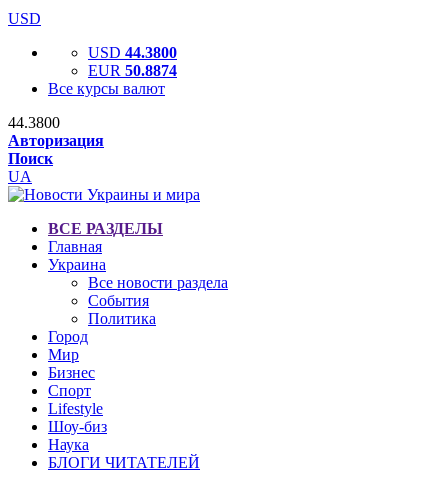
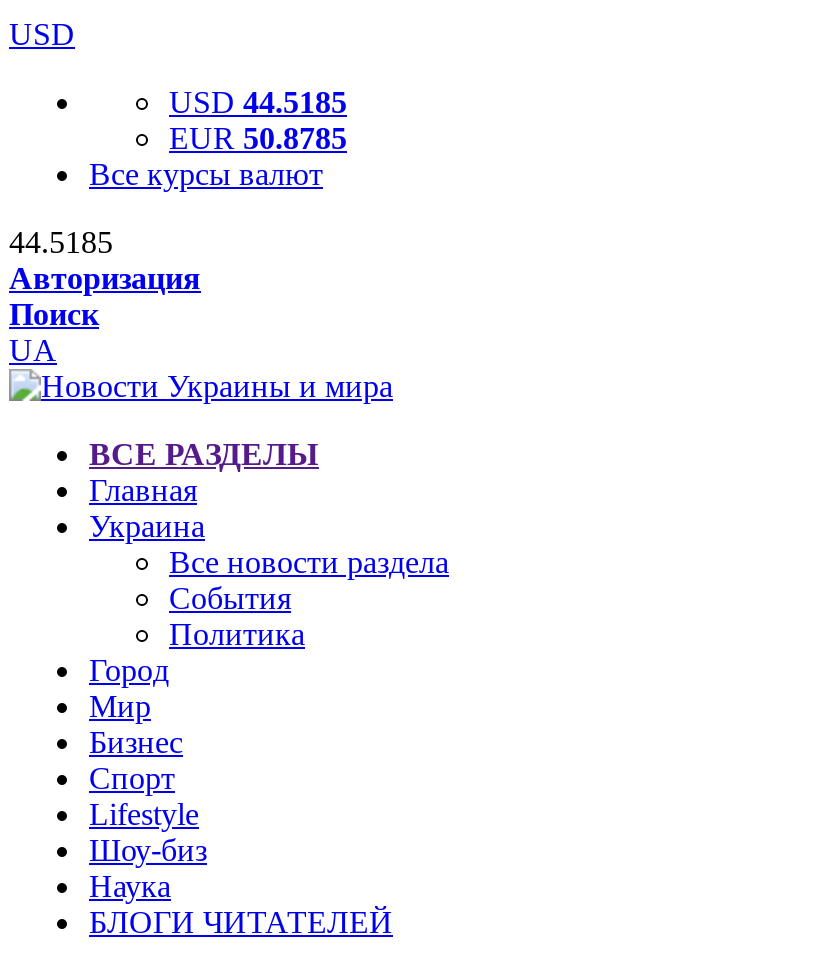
[88,44,177,61] USD 44.3800 -> [169,85,347,119] USD 44.5185
[88,62,177,79] EUR 50.8874 -> [169,121,347,155] EUR 50.8785
[8,114,60,131] 44.3800 -> [9,225,113,259] 44.5185

